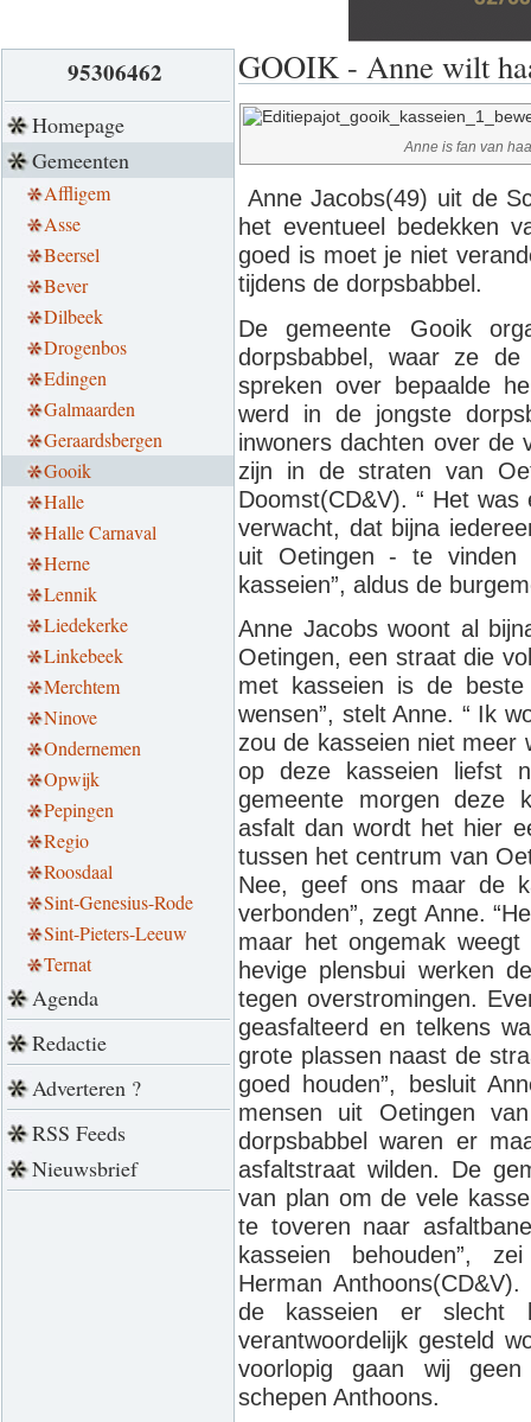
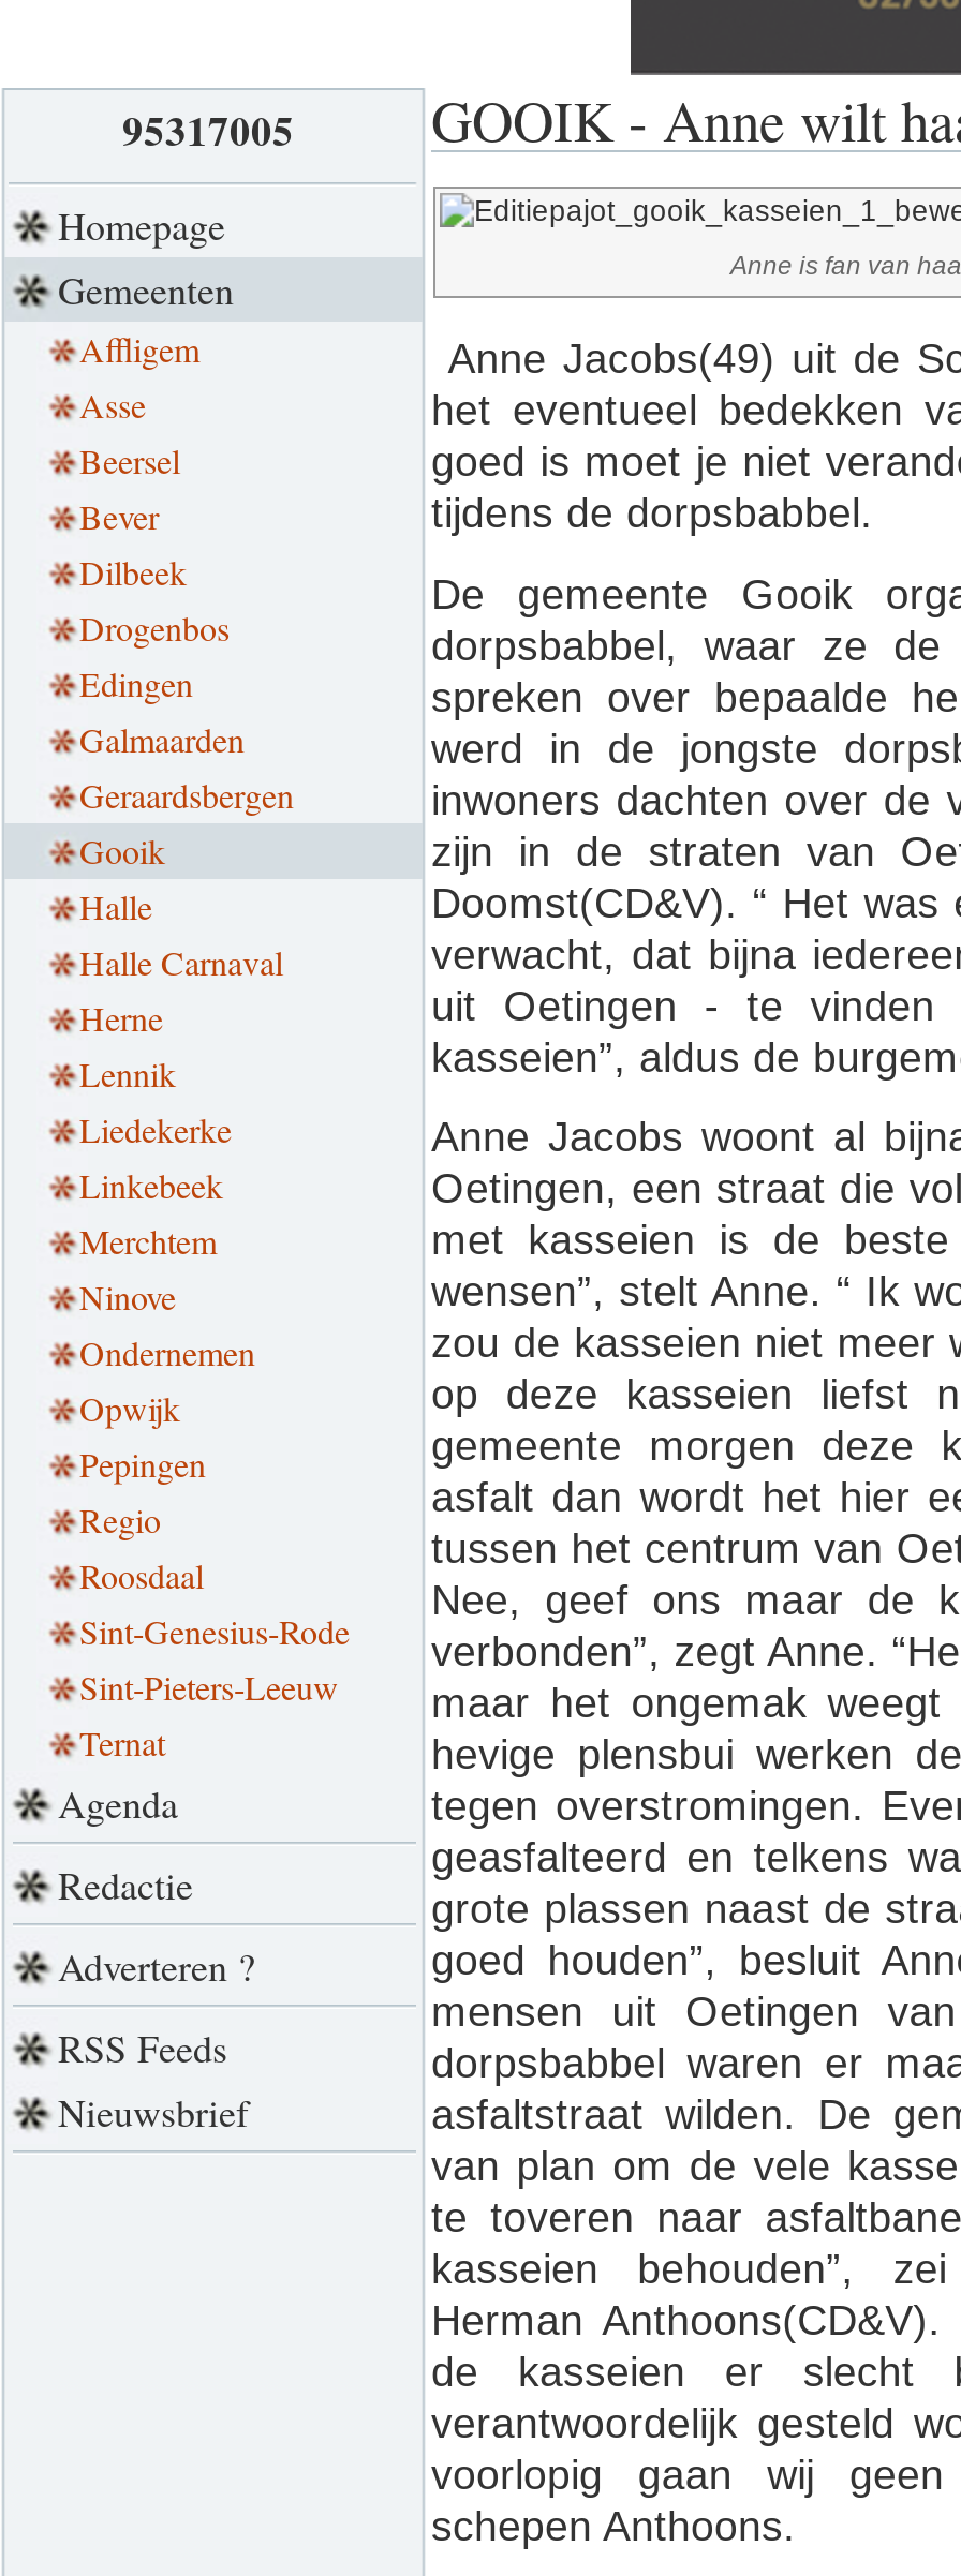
[68,56,162,88] 95306462 -> [122,101,294,159] 95317005

